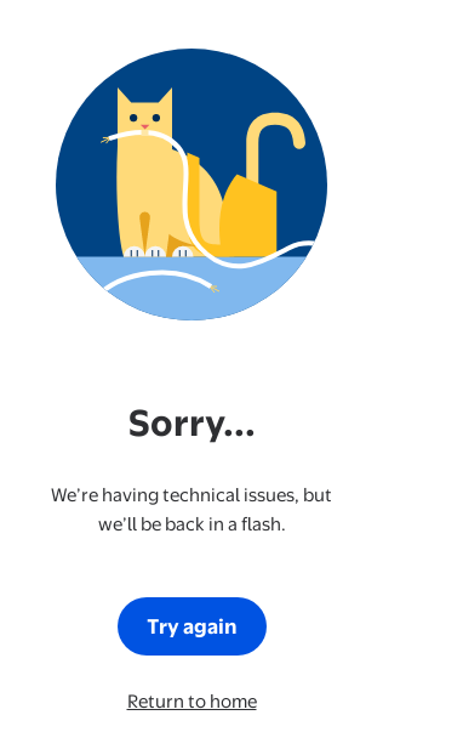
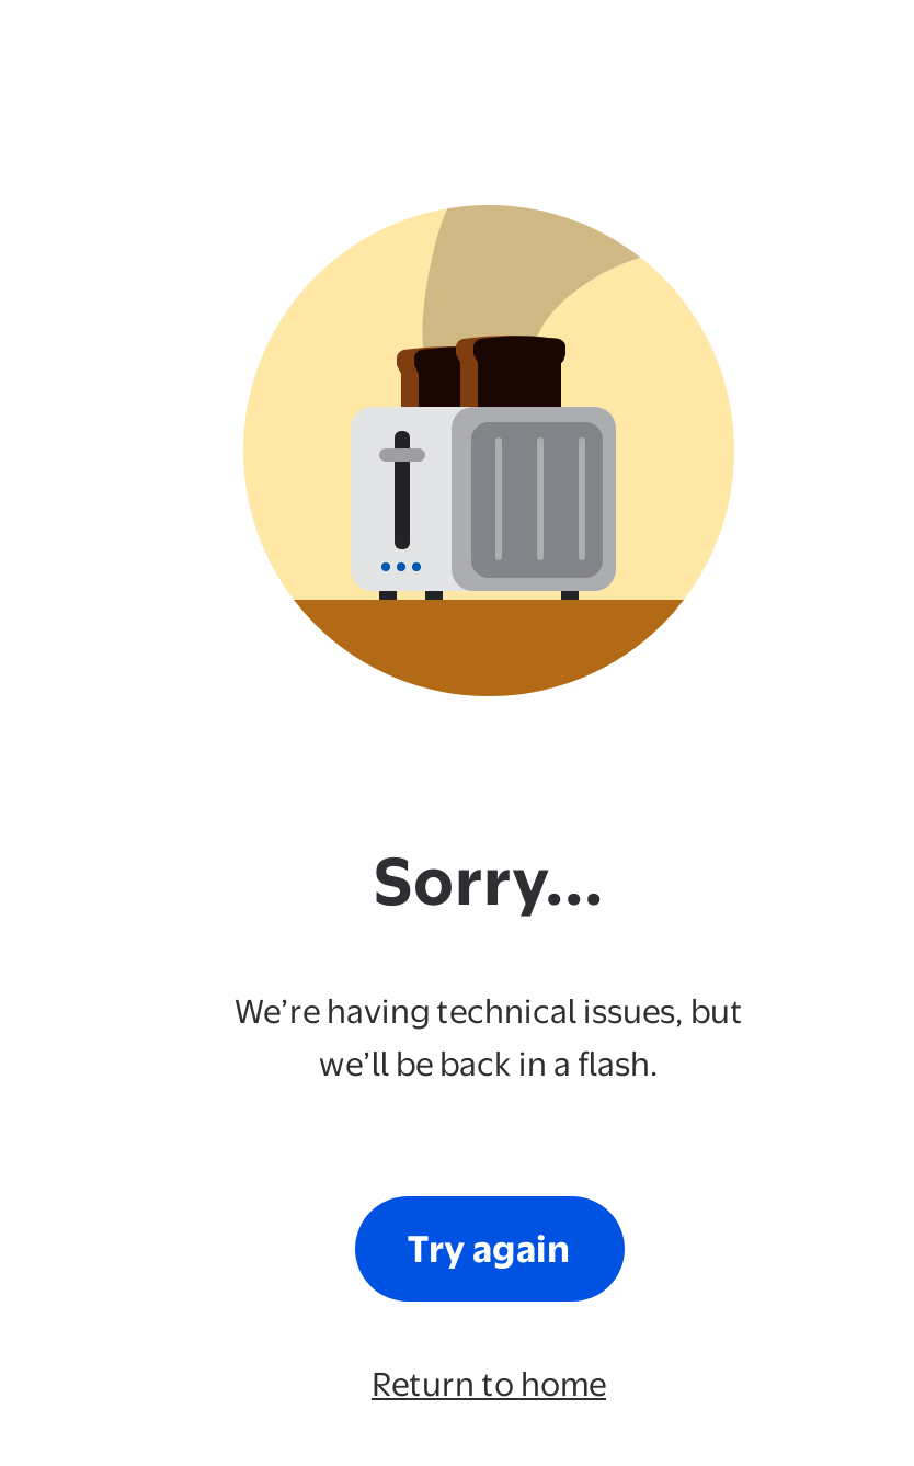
[55,47,328,322] [image] -> [243,205,734,698] [image]

